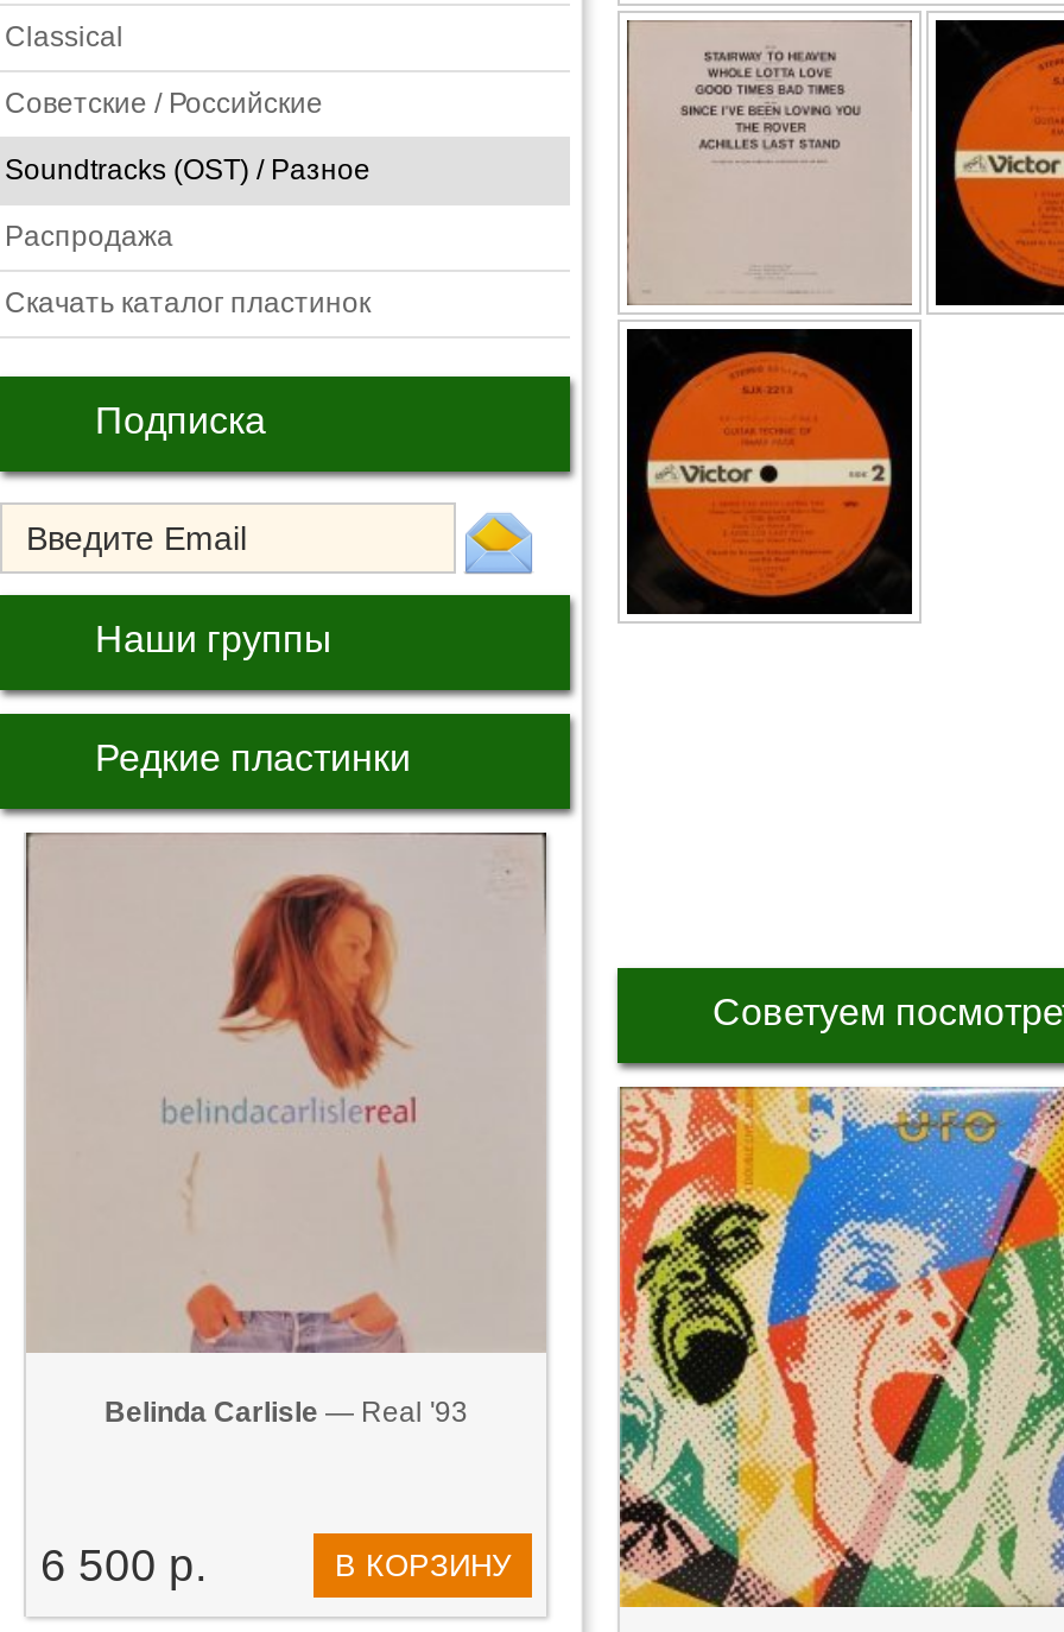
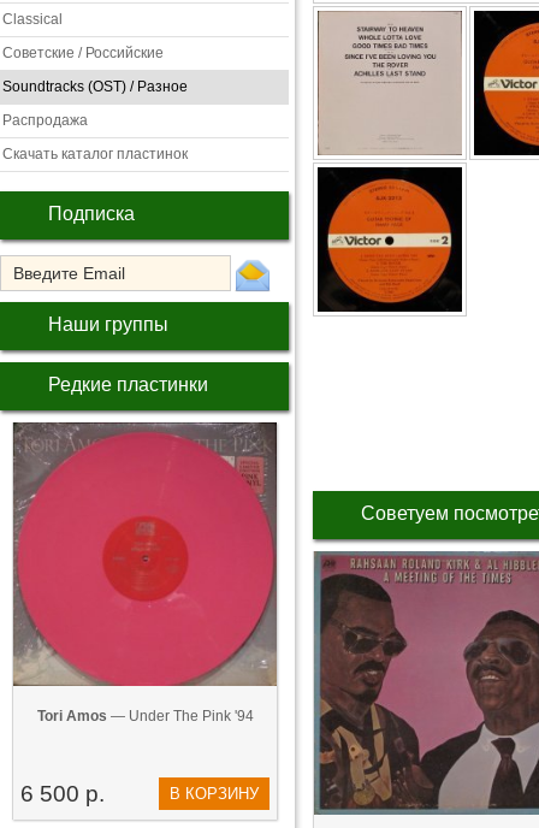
[26,833,546,1429] [image] | Belinda Carlisle — Real '93 -> [13,422,277,724] [image] | Tori Amos — Under The Pink '94
[617,1084,1057,1609] [image] -> [313,550,535,816] [image]

